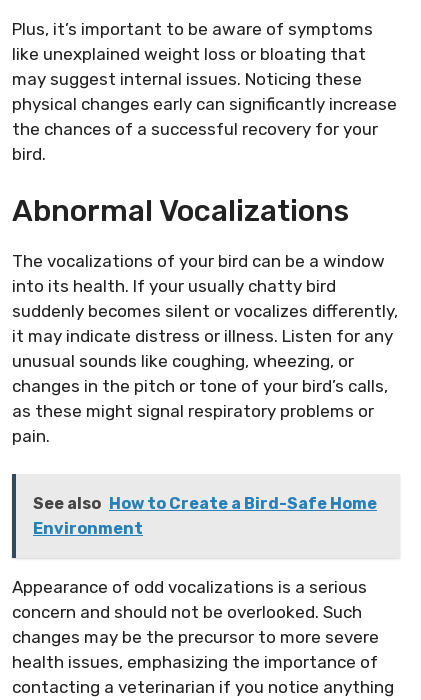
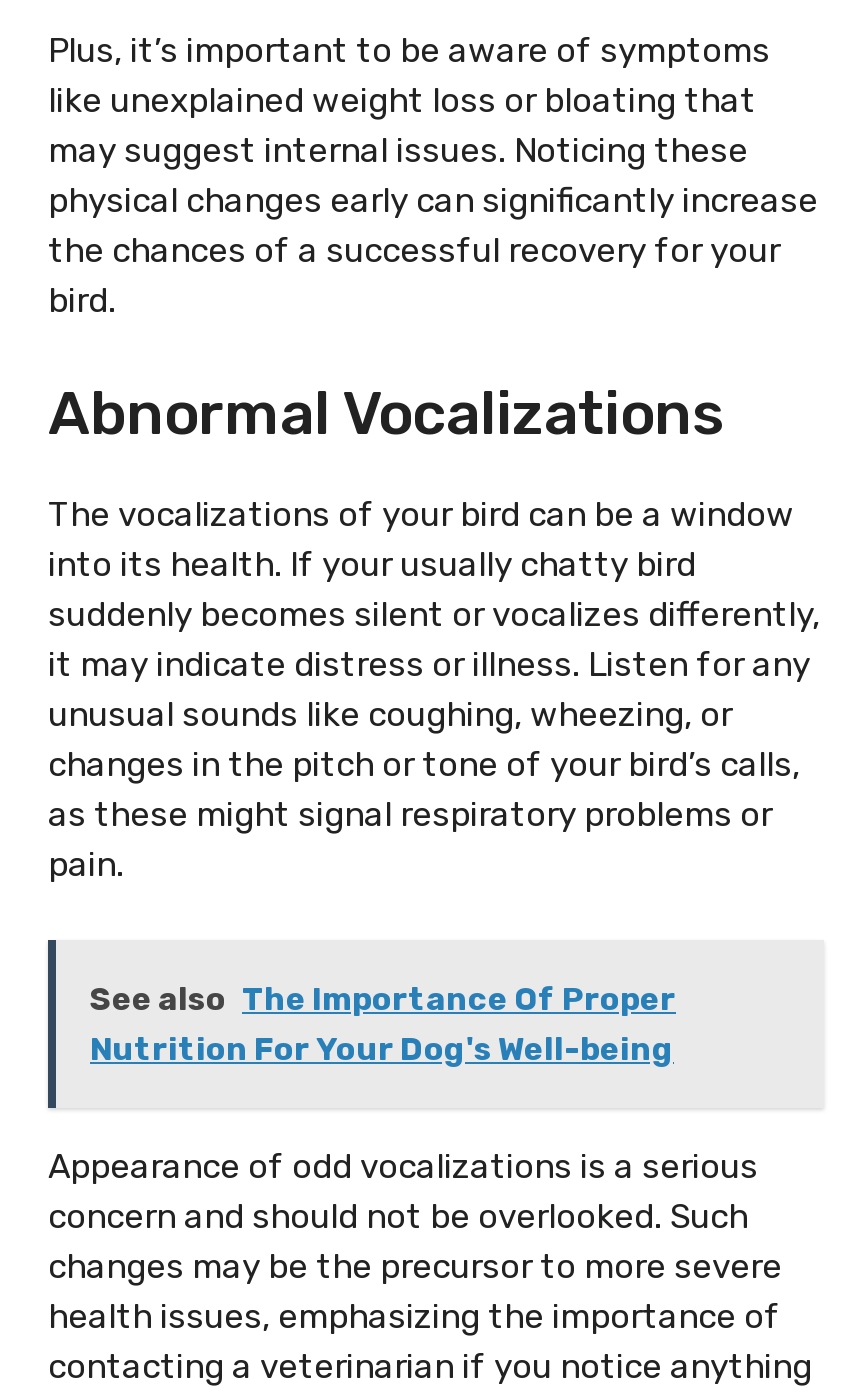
[33,494,377,538] See also How to Create a Bird-Safe Home | Environment -> [90,980,676,1068] See also The Importance Of Proper | Nutrition For Your Dog's Well-being

